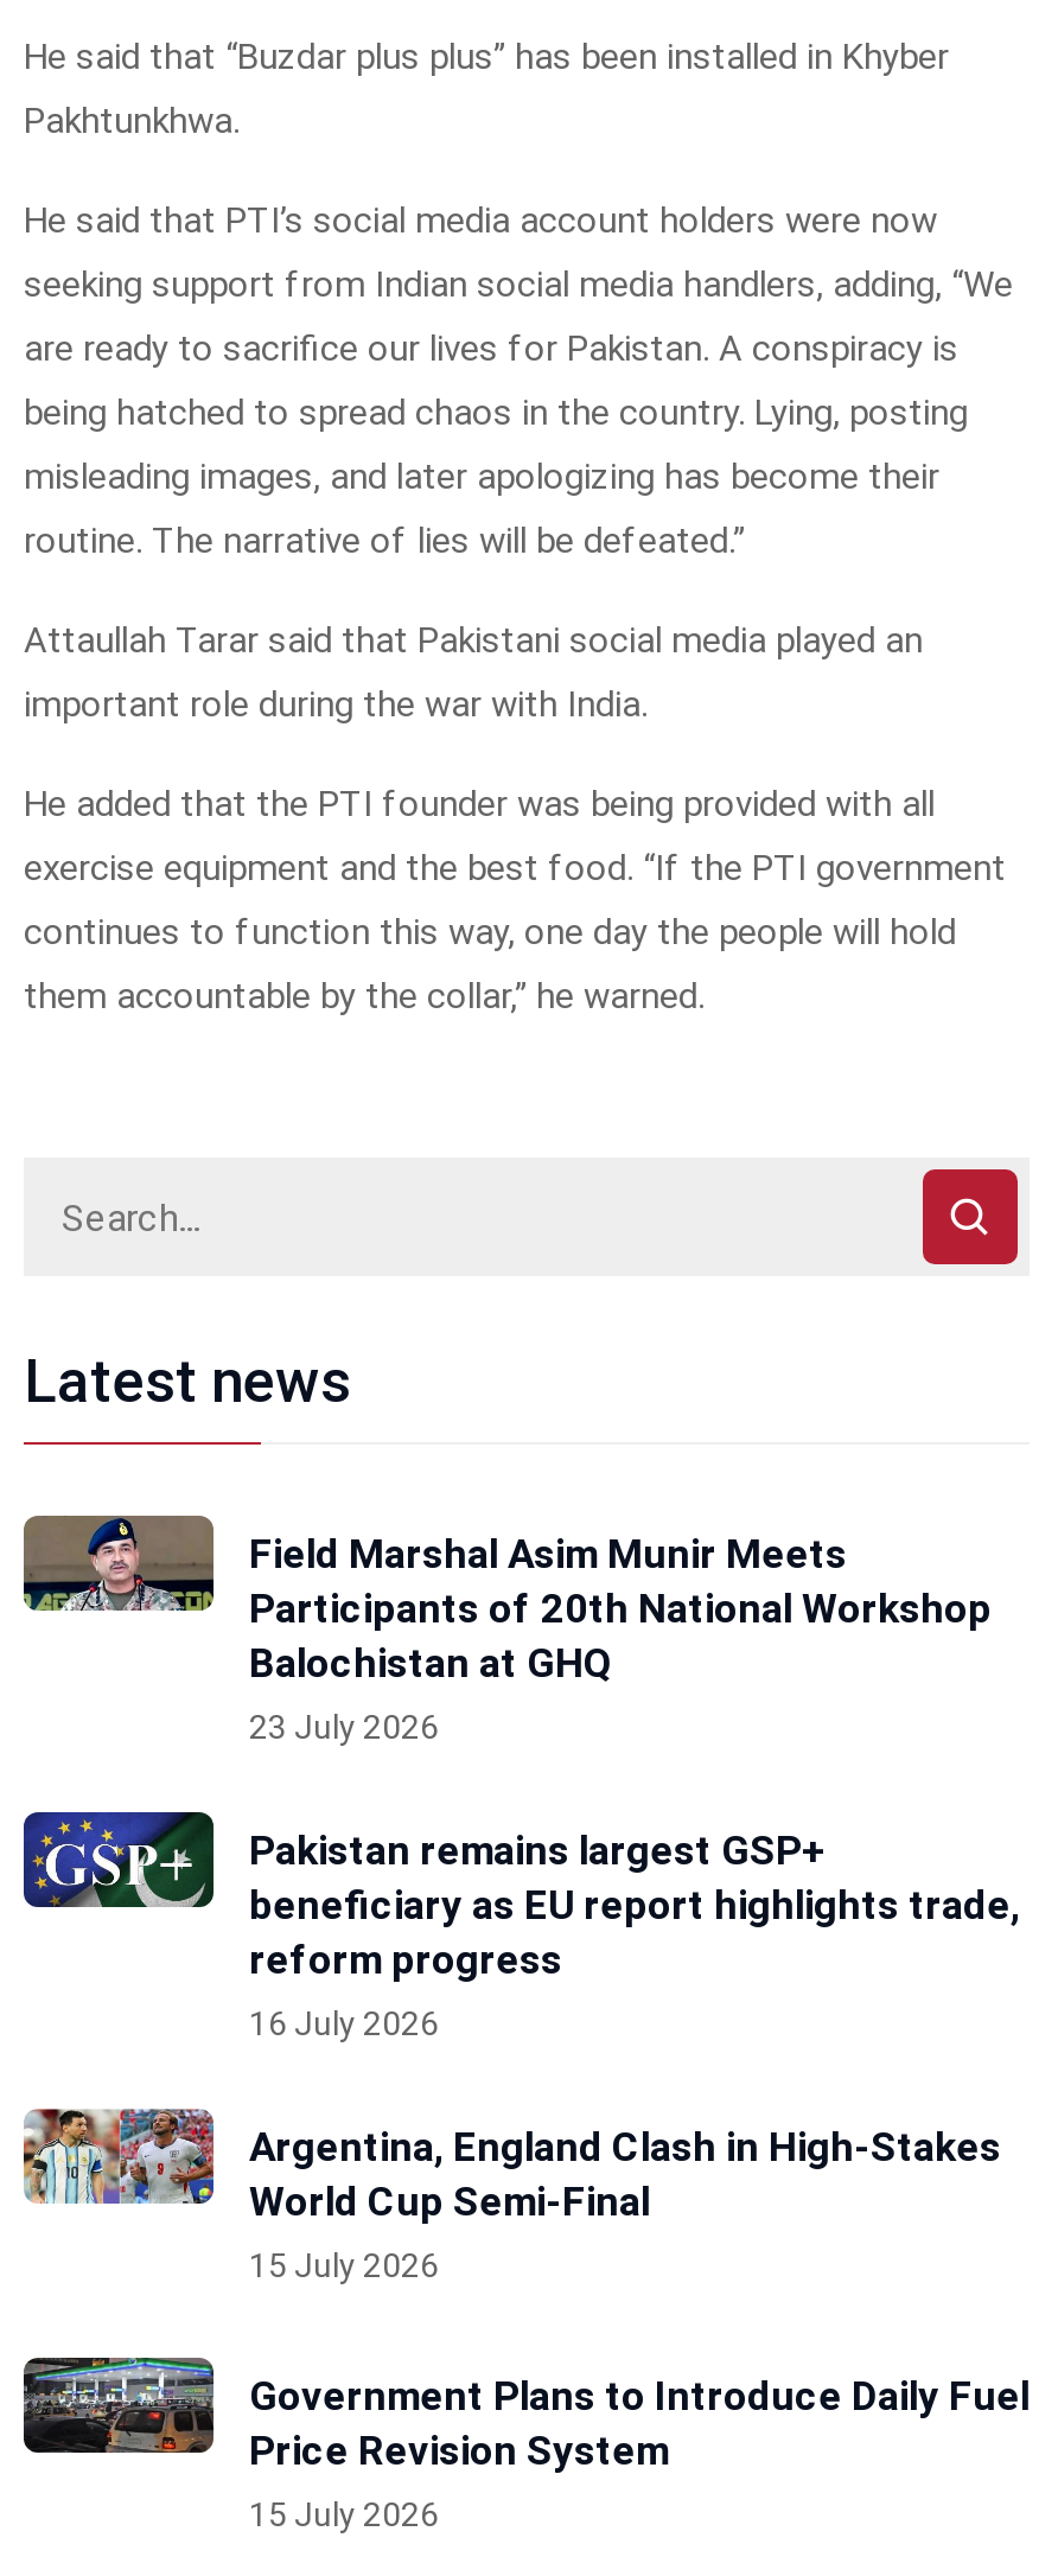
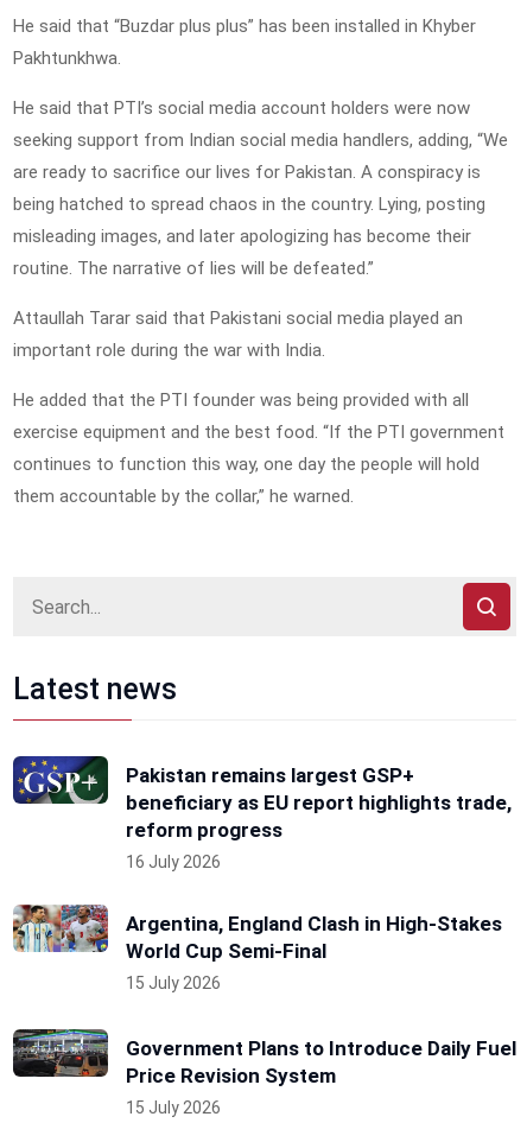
[21,1513,992,1746] [image] | Field Marshal Asim Munir Meets | Participants of 20th National Workshop | Balochistan at GHQ | 23 July 2026 -> none

